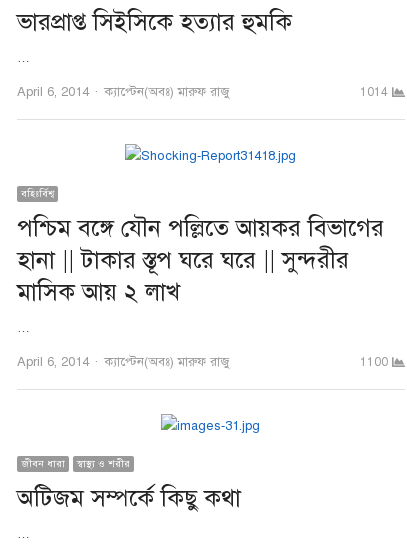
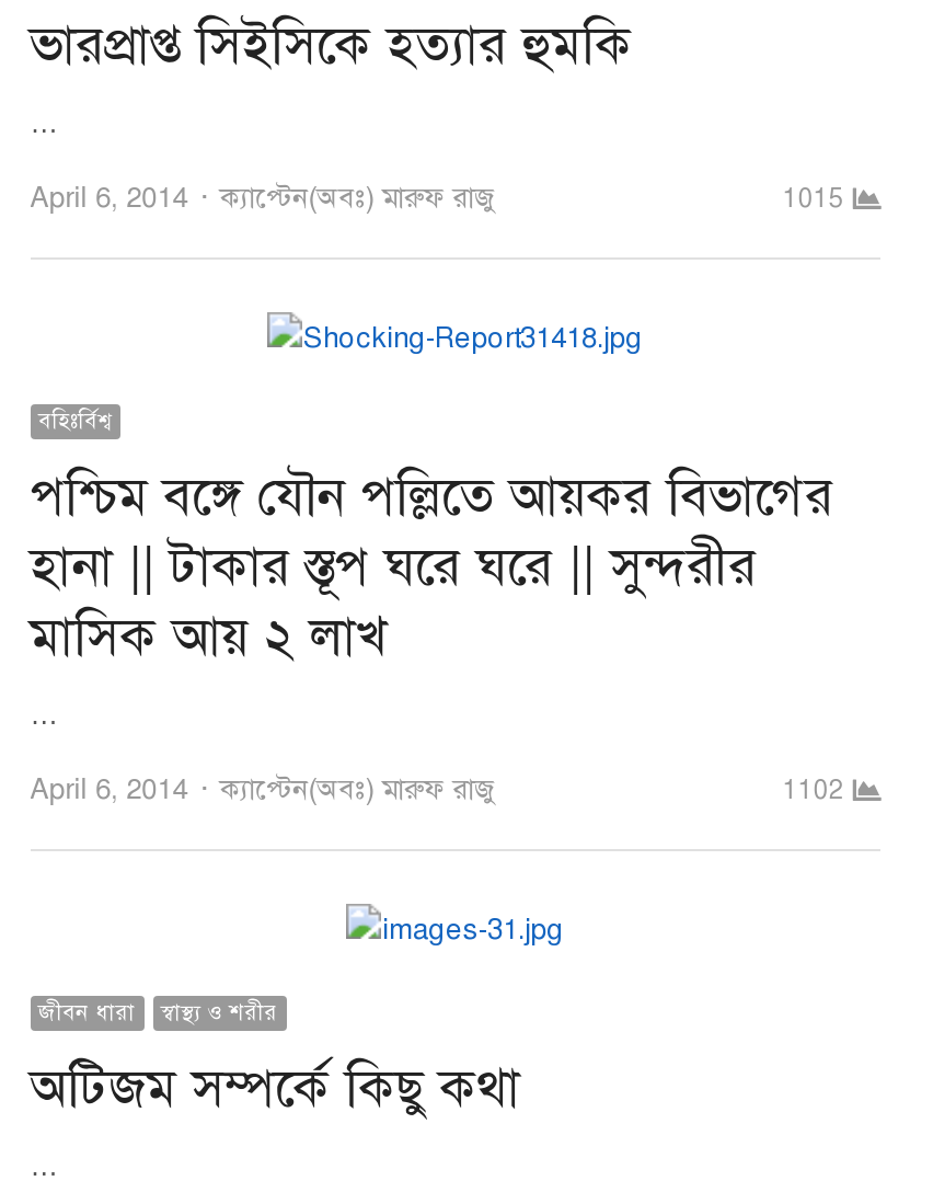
[360,85,388,99] 1014 -> [783,183,844,213] 1015
[360,355,388,369] 1100 -> [783,774,844,805] 1102

